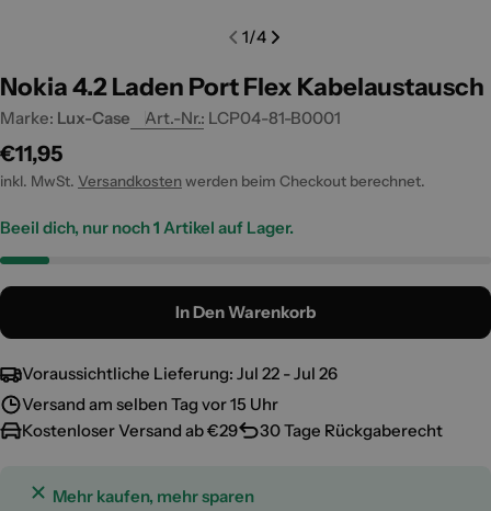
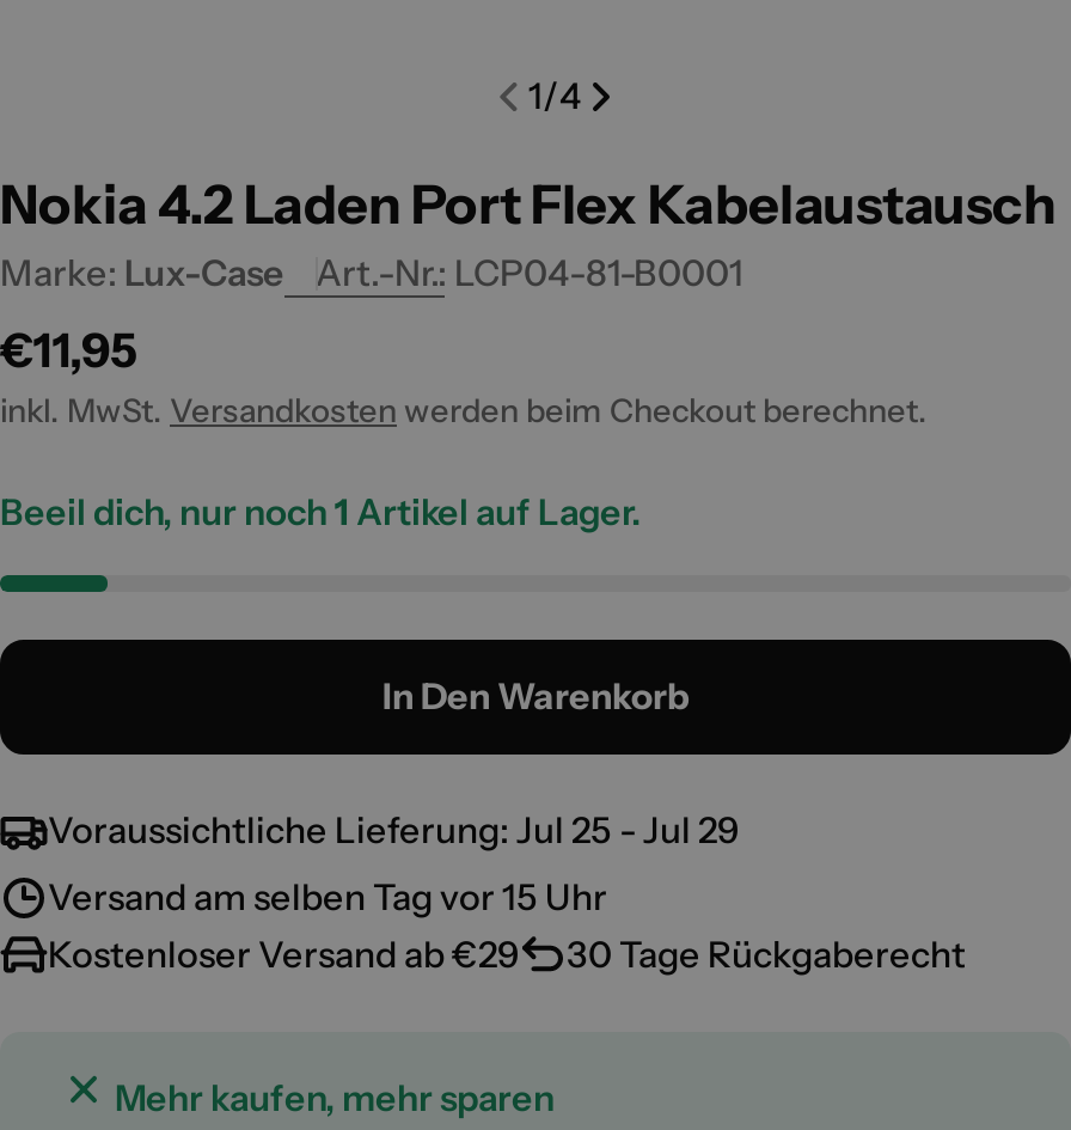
[22,363,338,384] Voraussichtliche Lieferung: Jul 22 - Jul 26 -> [48,807,739,853] Voraussichtliche Lieferung: Jul 25 - Jul 29

